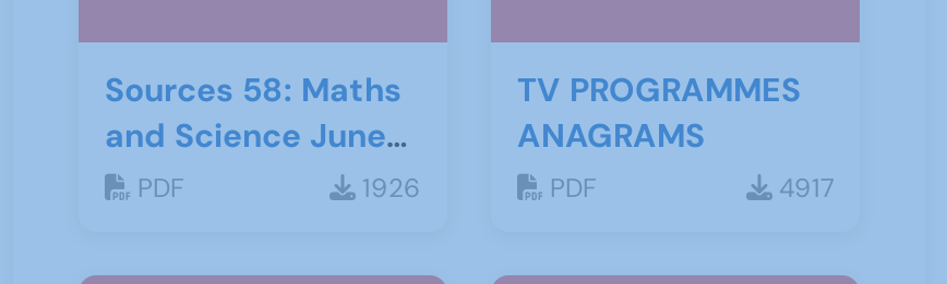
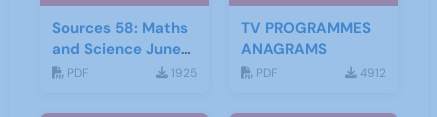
[356,171,421,206] 1926 -> [168,65,197,81] 1925
[772,171,834,206] 4917 -> [357,65,386,81] 4912

